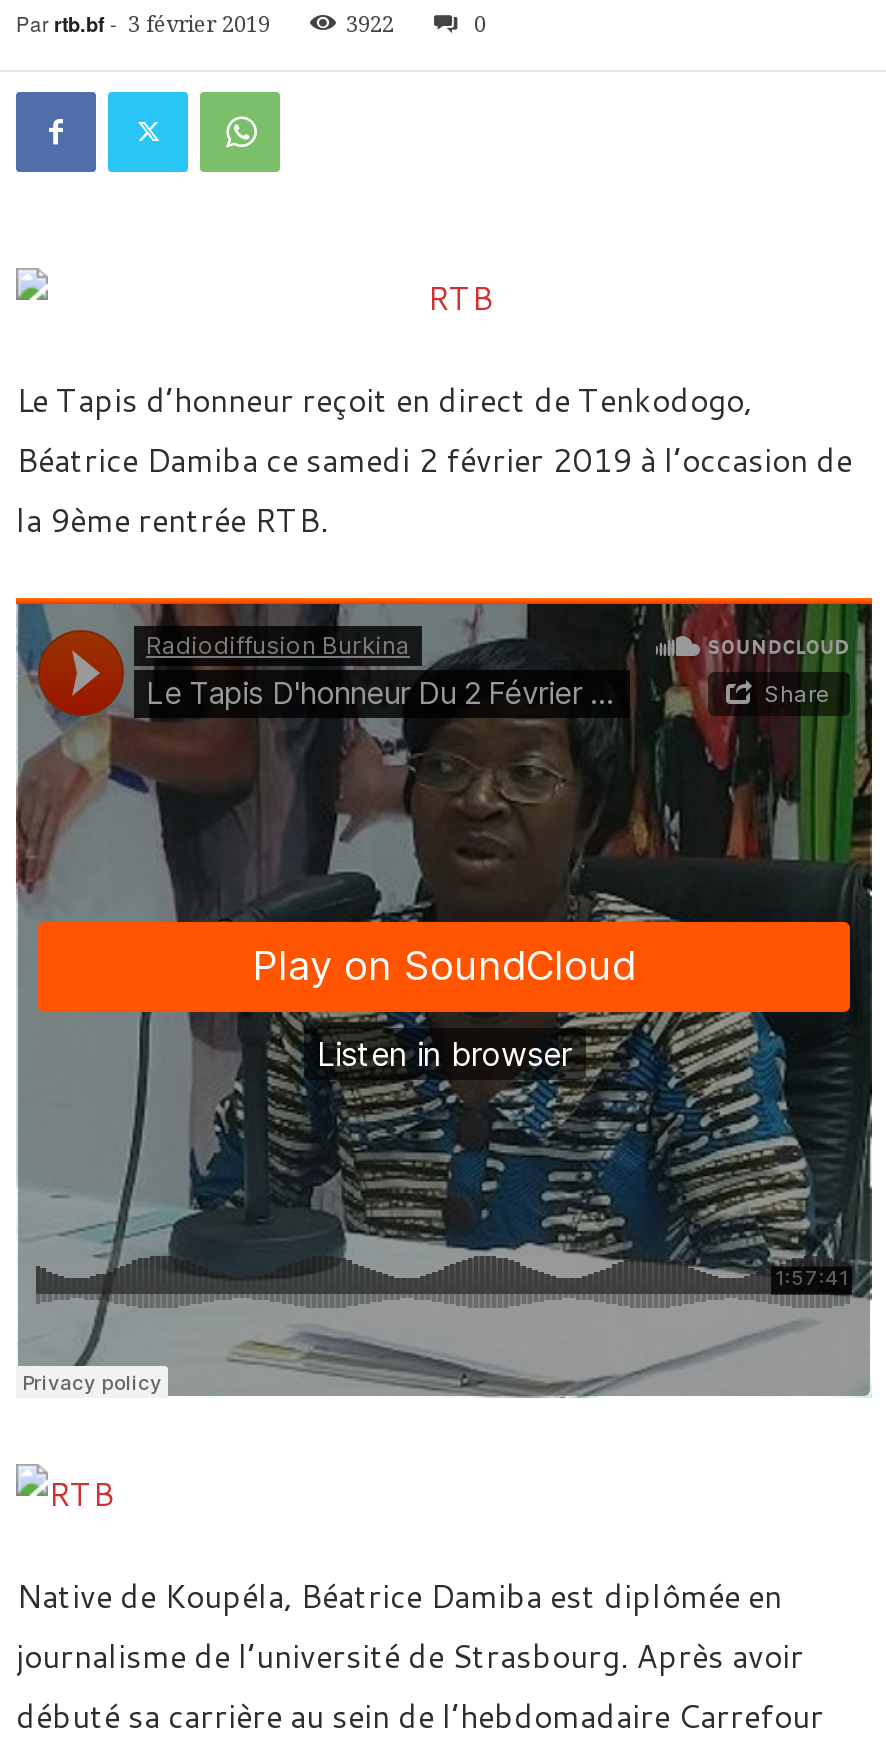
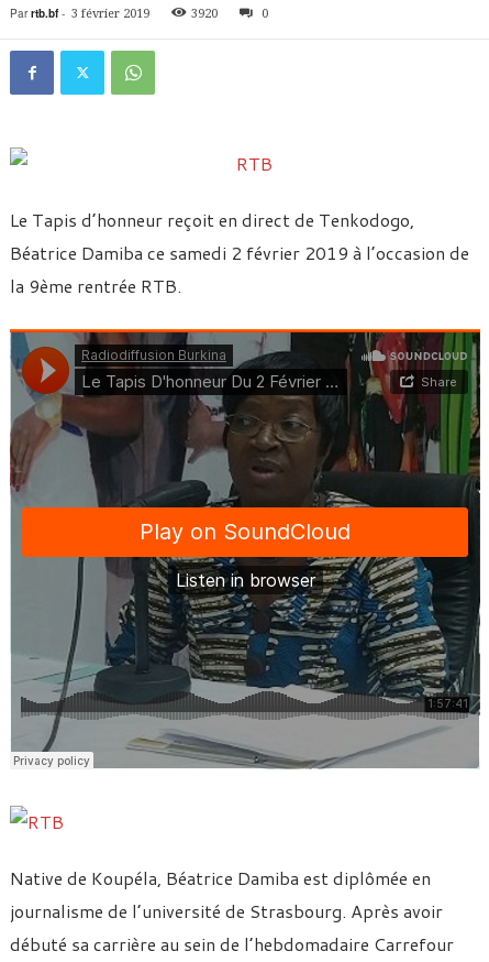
[346,12,394,38] 3922 -> [191,7,218,21] 3920

